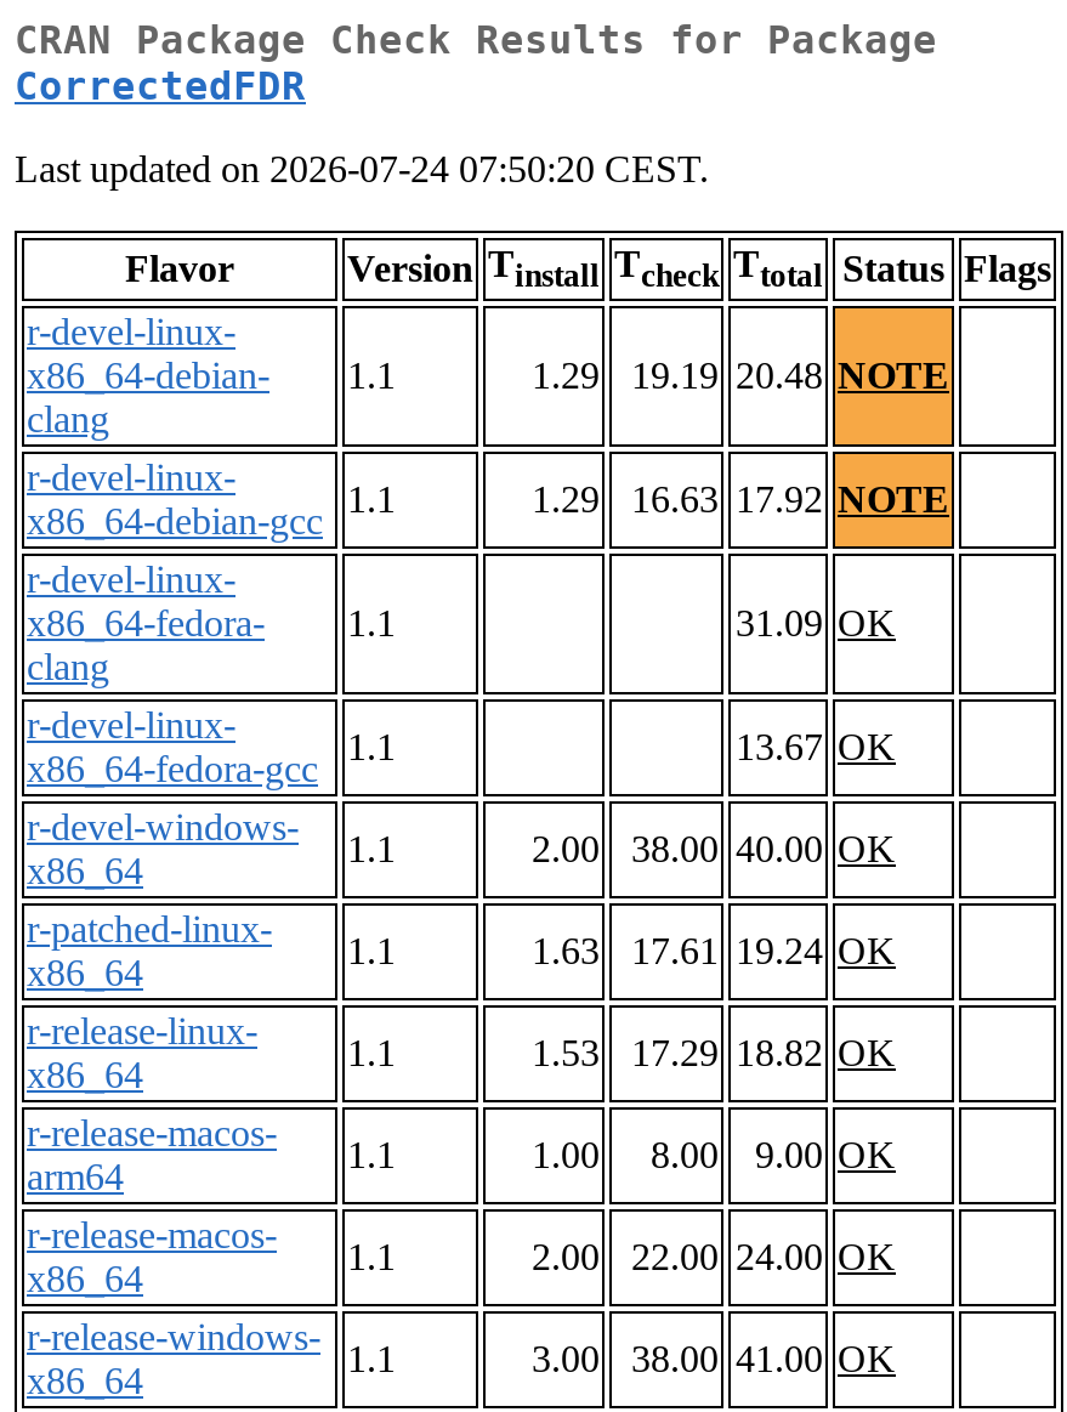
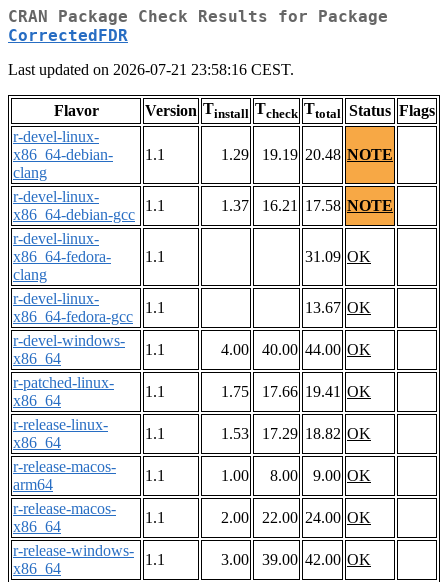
[15,149,709,190] Last updated on 2026-07-24 07:50:20 CEST. -> [8,61,294,78] Last updated on 2026-07-21 23:58:16 CEST.
[532,479,600,520] 1.29 -> [221,197,249,214] 1.37
[631,479,949,520] 16.63 17.92 NOTE -> [262,197,393,214] 16.21 17.58 NOTE
[532,829,600,870] 2.00 -> [221,341,249,358] 4.00
[631,829,896,870] 38.00 40.00 OK -> [262,341,371,358] 40.00 44.00 OK
[532,931,600,972] 1.63 -> [221,383,249,400] 1.75
[631,931,896,972] 17.61 19.24 OK -> [262,383,371,400] 17.66 19.41 OK
[532,1339,896,1380] 3.00 38.00 41.00 OK -> [221,551,371,568] 3.00 39.00 42.00 OK

